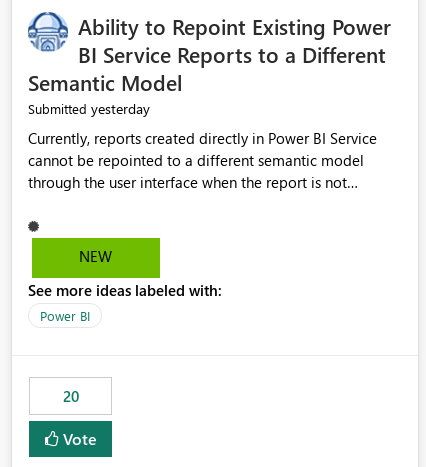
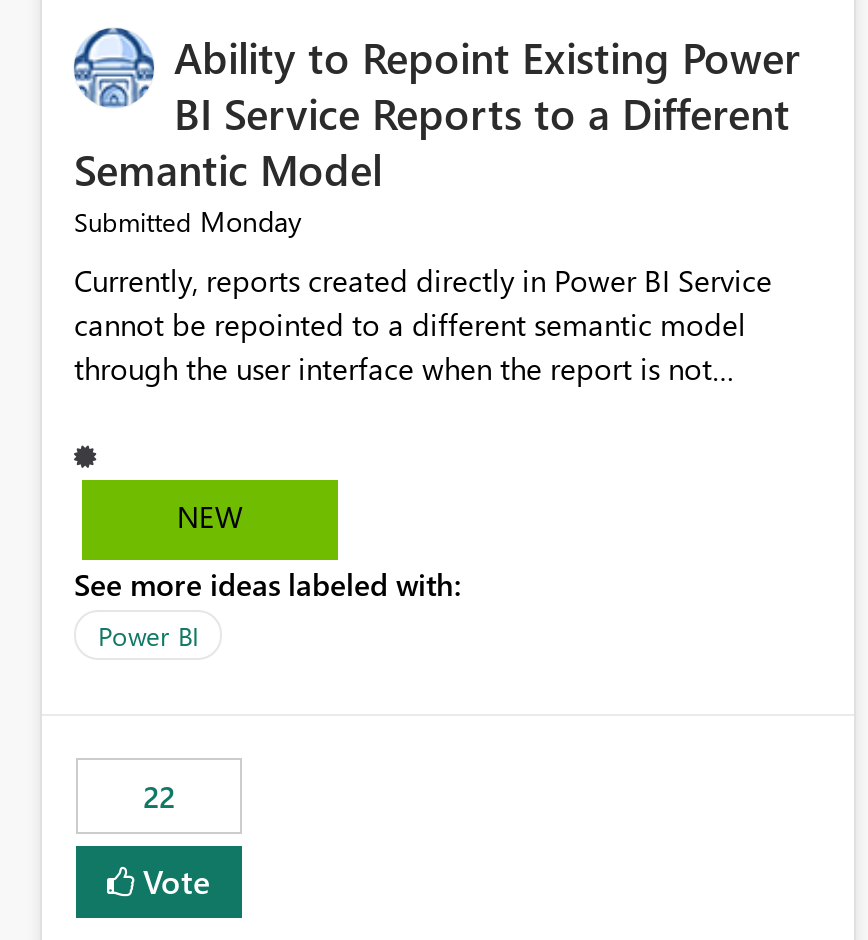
[28,99,150,118] Submitted yesterday -> [74,203,302,241] Submitted Monday
[62,386,78,406] 20 -> [143,777,175,817] 22

